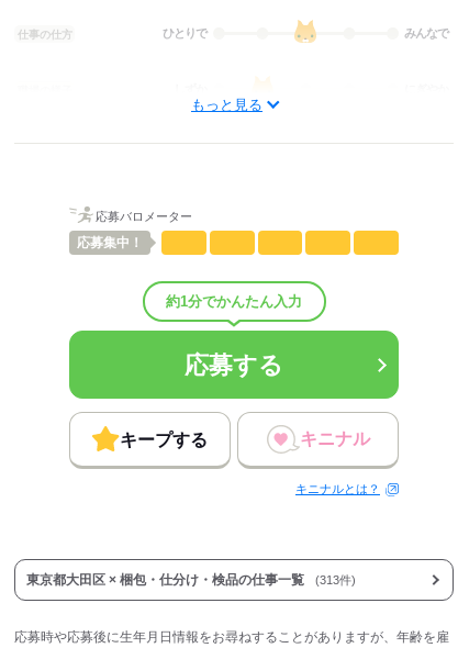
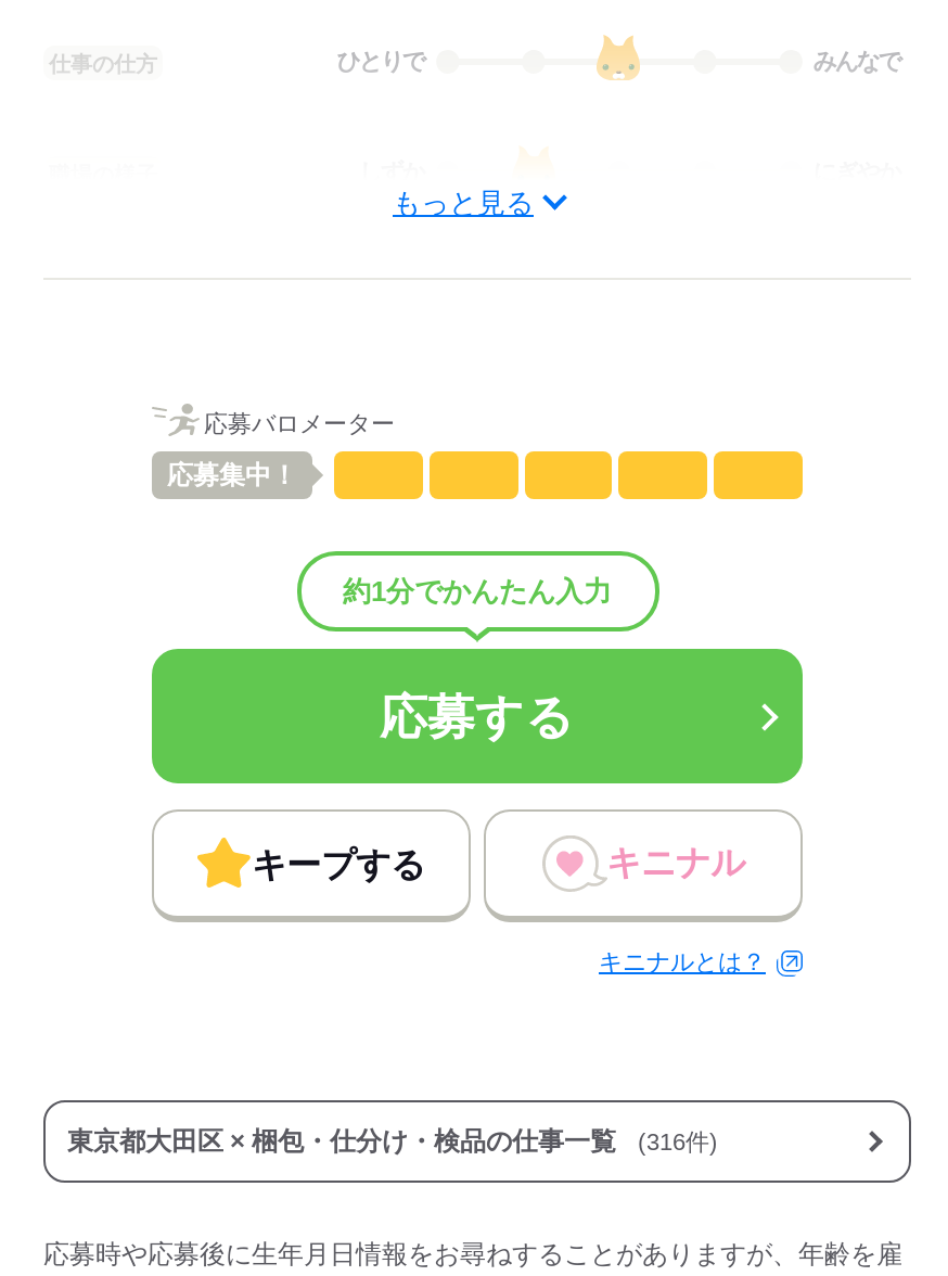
[26,572,356,588] 東京都大田区 × 梱包・仕分け・検品の仕事一覧 (313件) -> [67,1126,718,1157] 東京都大田区 × 梱包・仕分け・検品の仕事一覧 (316件)

